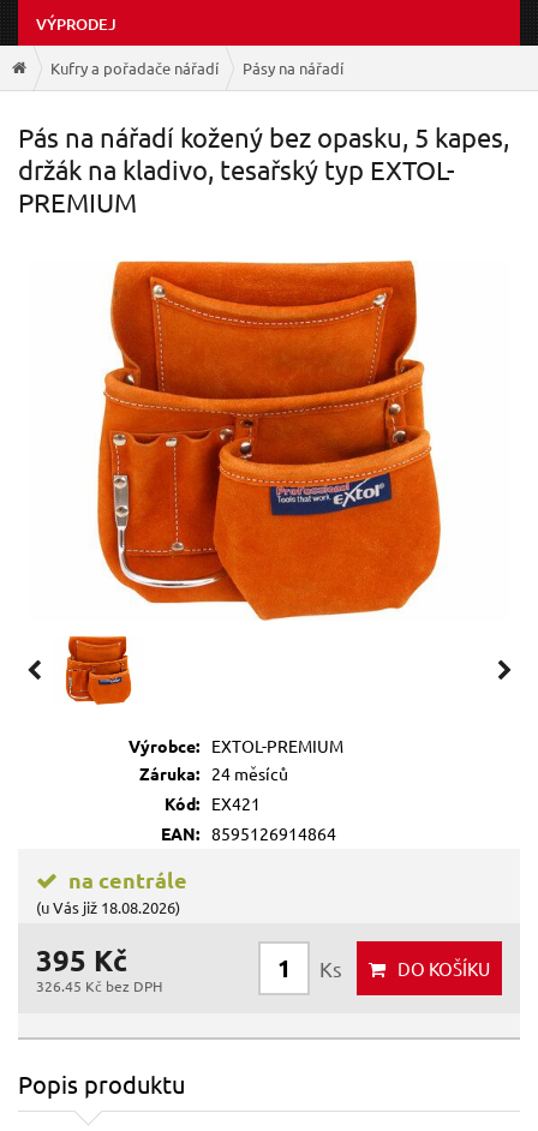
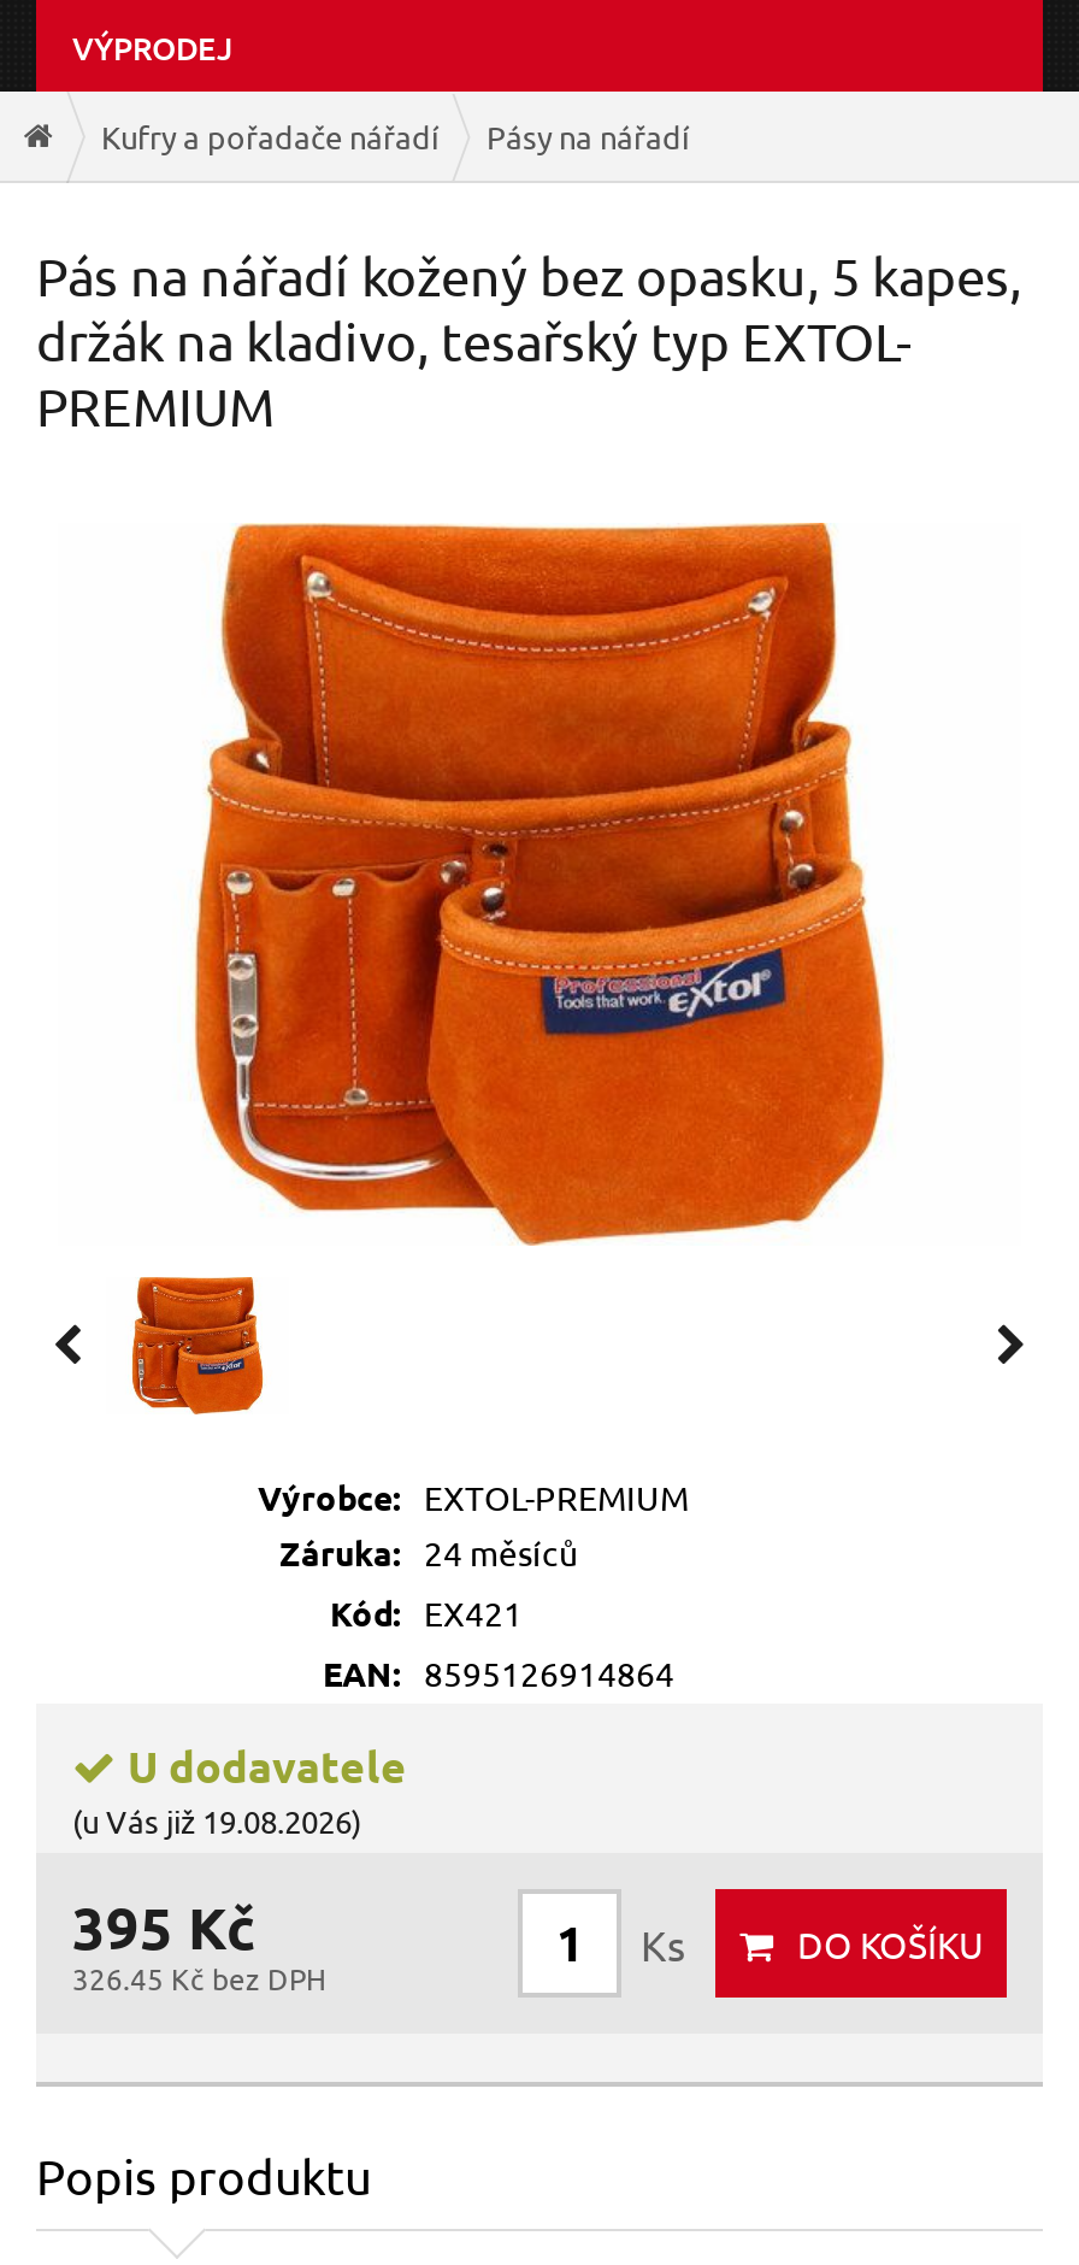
[36,866,187,917] na centrále | (u Vás již 18.08.2026) -> [72,1738,407,1841] U dodavatele | (u Vás již 19.08.2026)

